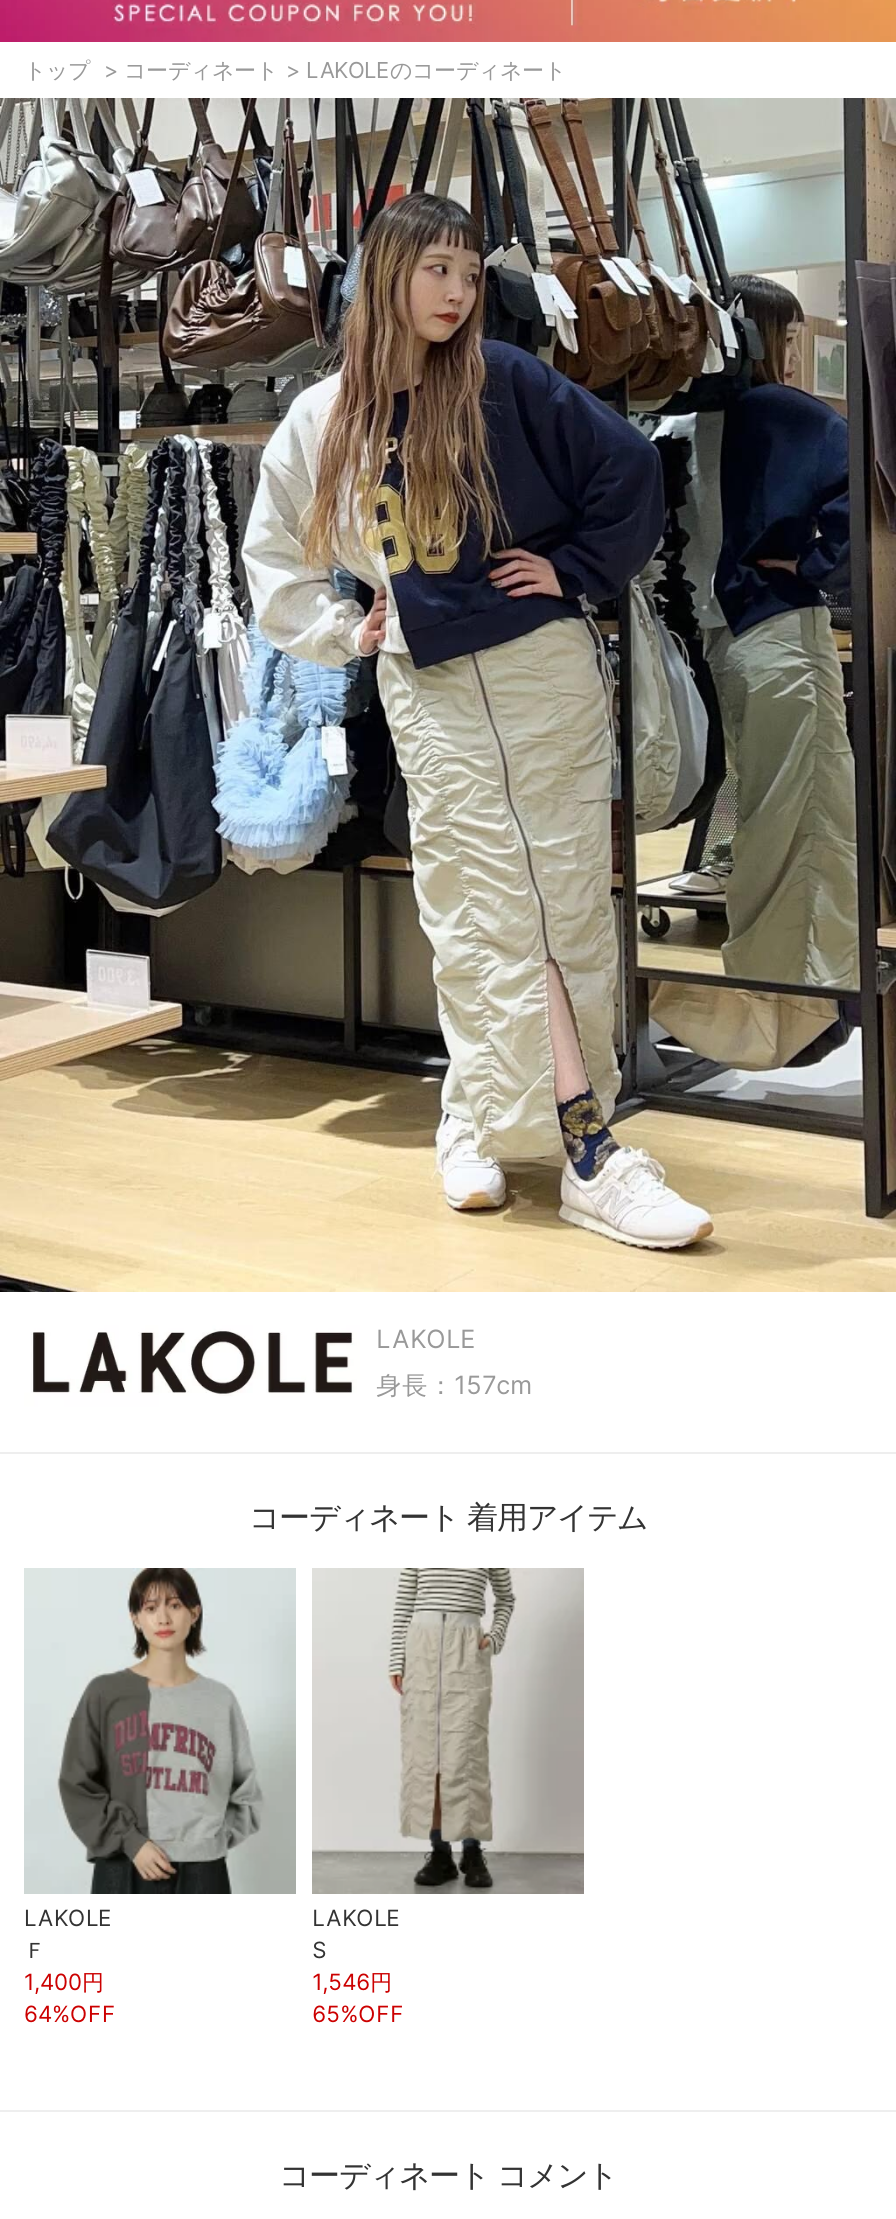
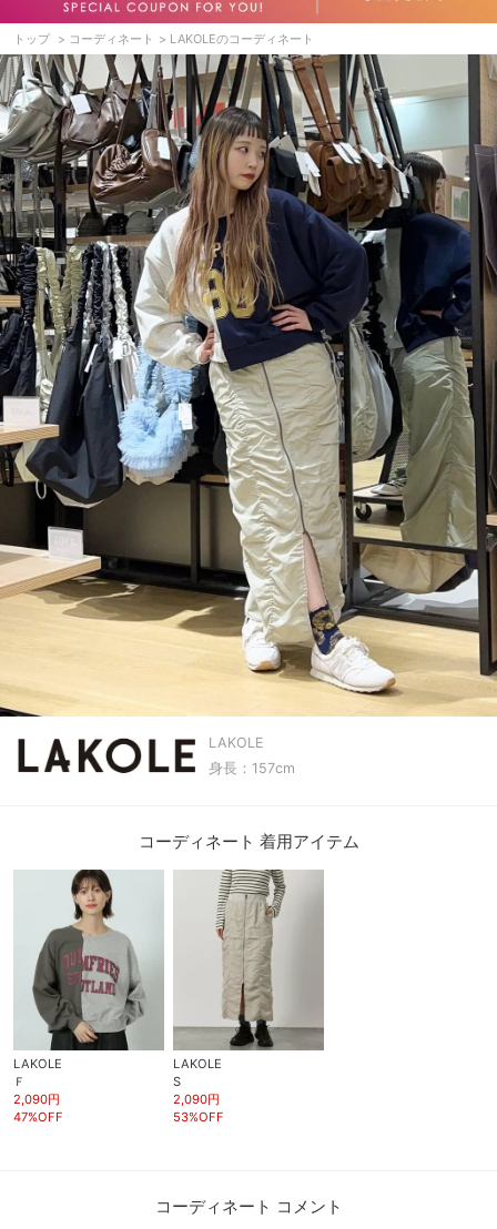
[24,1968,116,2028] 1,400円 | 64%OFF -> [13,1091,63,1125] 2,090円 | 47%OFF
[312,1968,404,2028] 1,546円 | 65%OFF -> [173,1091,224,1125] 2,090円 | 53%OFF

